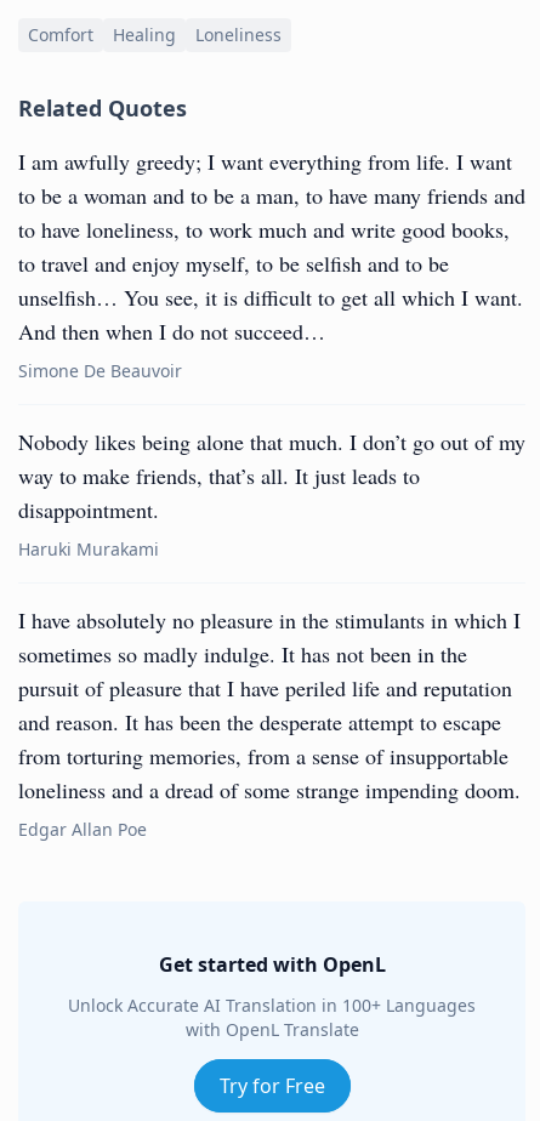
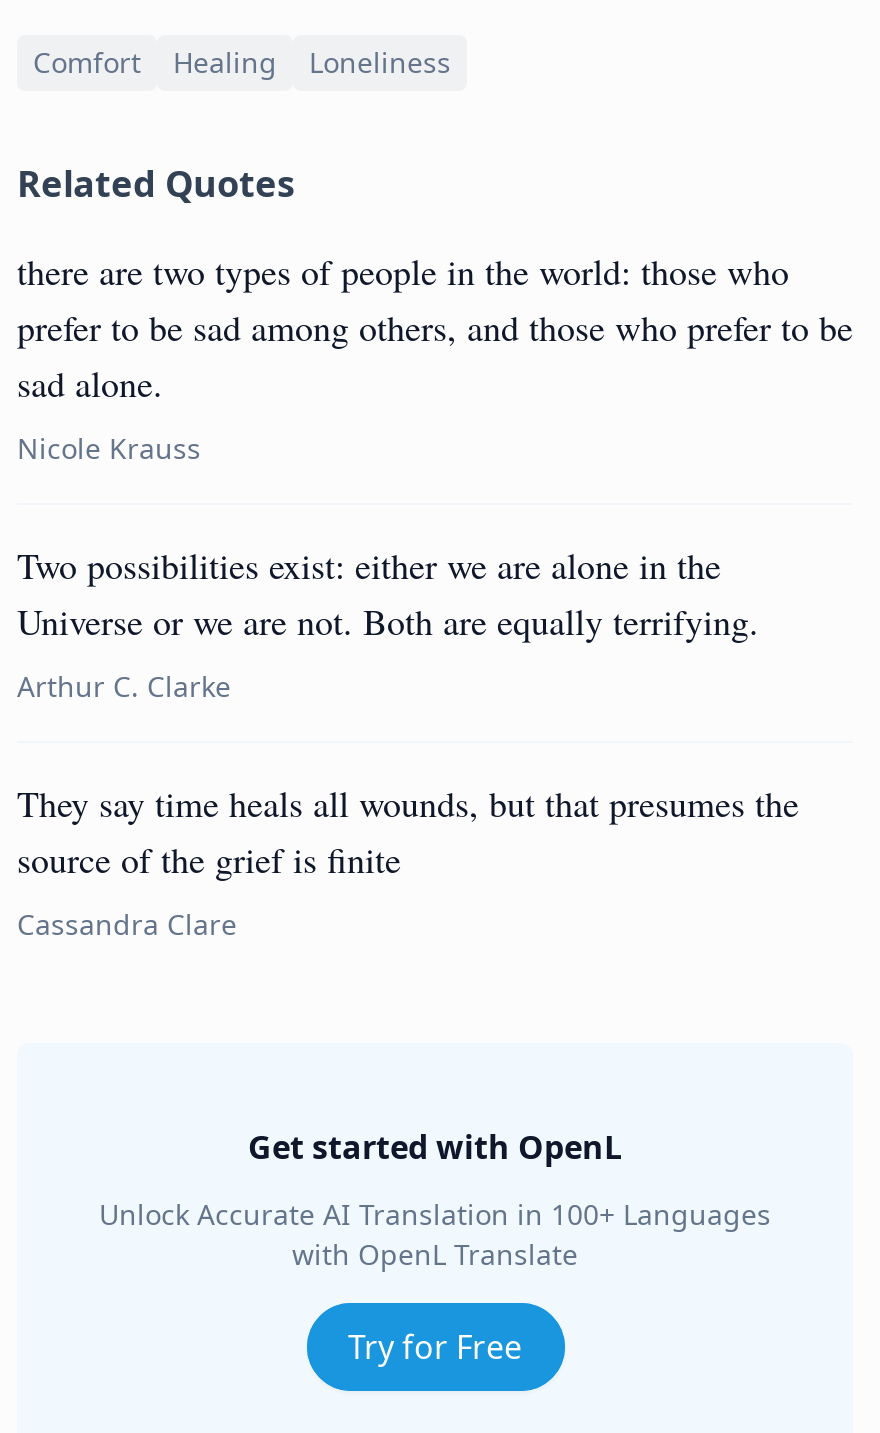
[18,147,525,346] I am awfully greedy; I want everything from life. I want | to be a woman and to be a man, to have many friends and | to have loneliness, to work much and write good books, | to travel and enjoy myself, to be selfish and to be | unselfish… You see, it is difficult to get all which I want. | And then when I do not succeed… -> [17,247,853,407] there are two types of people in the world: those who | prefer to be sad among others, and those who prefer to be | sad alone.
[18,359,182,382] Simone De Beauvoir -> [17,429,201,467] Nicole Krauss
[18,427,525,524] Nobody likes being alone that much. I don’t go out of my | way to make friends, that’s all. It just leads to | disappointment. -> [17,541,759,645] Two possibilities exist: either we are alone in the | Universe or we are not. Both are equally terrifying.
[18,537,159,560] Haruki Murakami -> [17,667,231,705] Arthur C. Clarke
[18,605,521,804] I have absolutely no pleasure in the stimulants in which I | sometimes so madly indulge. It has not been in the | pursuit of pleasure that I have periled life and reputation | and reason. It has been the desperate attempt to escape | from torturing memories, from a sense of insupportable | loneliness and a dread of some strange impending doom. -> [17,779,799,883] They say time heals all wounds, but that presumes the | source of the grief is finite
[18,818,147,841] Edgar Allan Poe -> [17,905,237,943] Cassandra Clare

